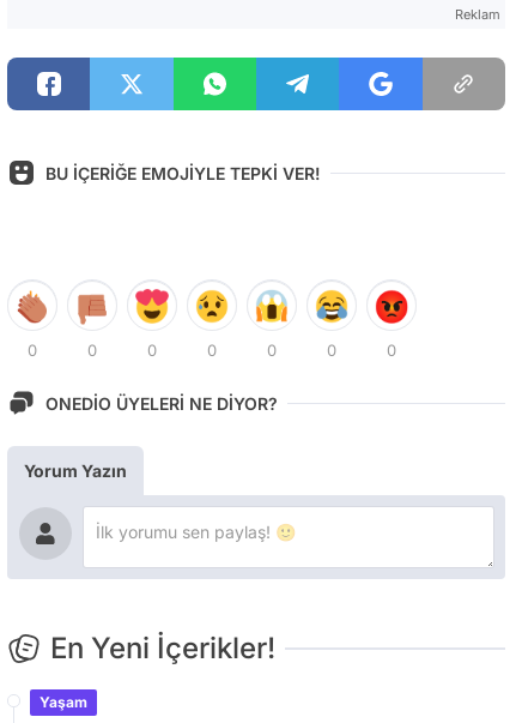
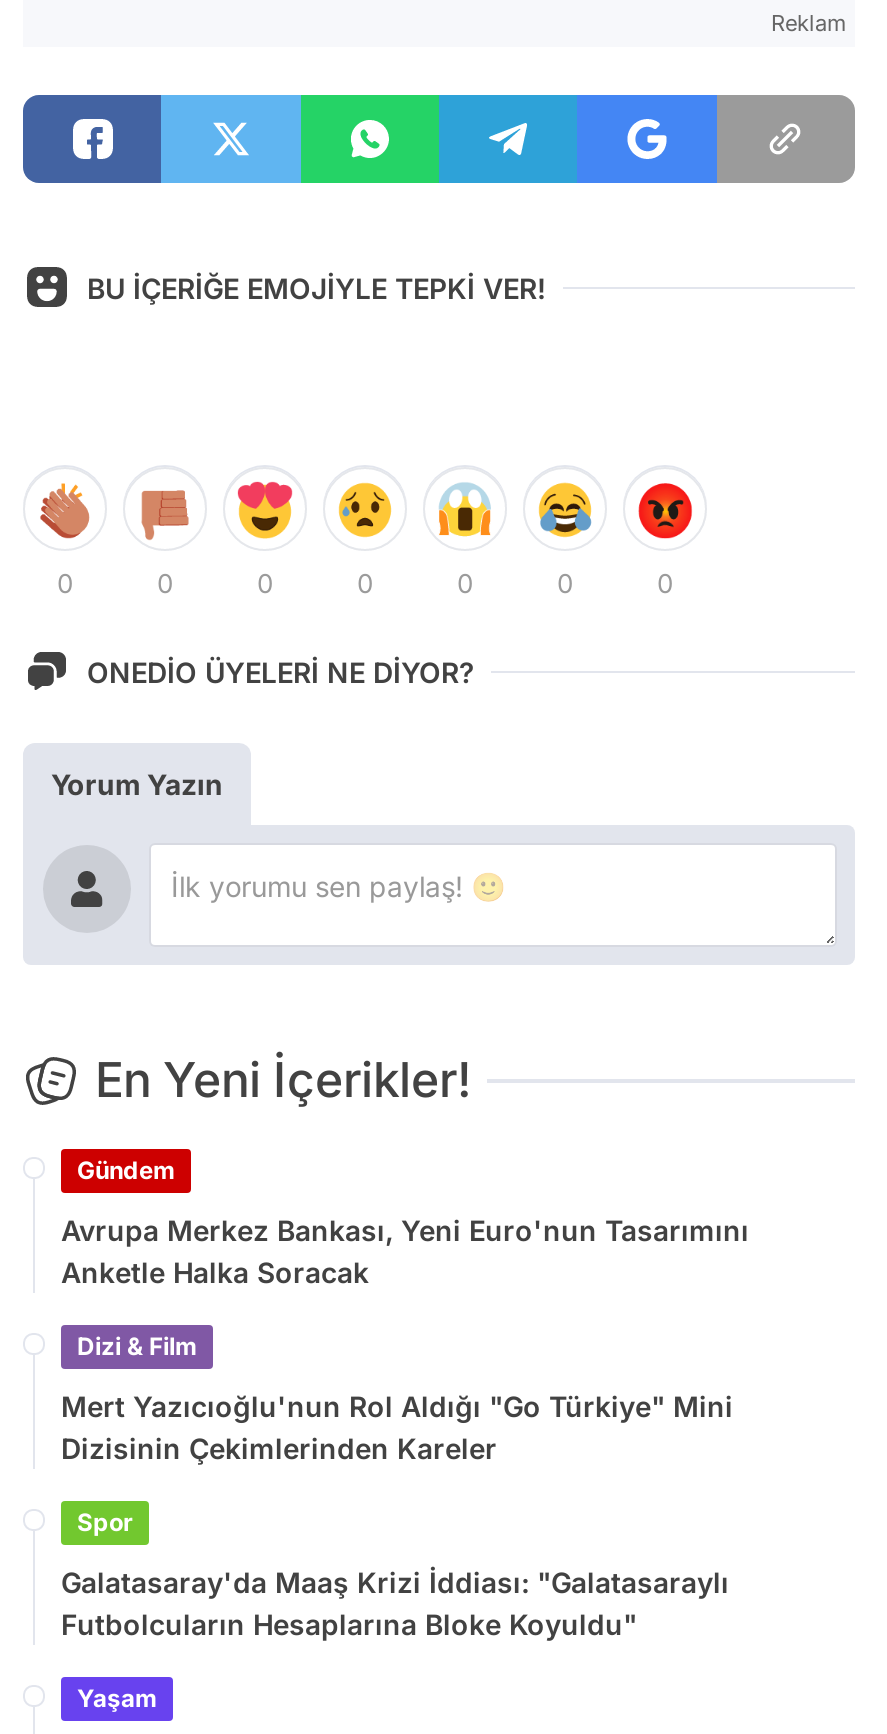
none -> [61,1156,749,1642] Gündem | Avrupa Merkez Bankası, Yeni Euro'nun Tasarımını | Anketle Halka Soracak | Dizi & Film | Mert Yazıcıoğlu'nun Rol Aldığı "Go Türkiye" Mini | Dizisinin Çekimlerinden Kareler | Spor | Galatasaray'da Maaş Krizi İddiası: "Galatasaraylı | Futbolcuların Hesaplarına Bloke Koyuldu"

